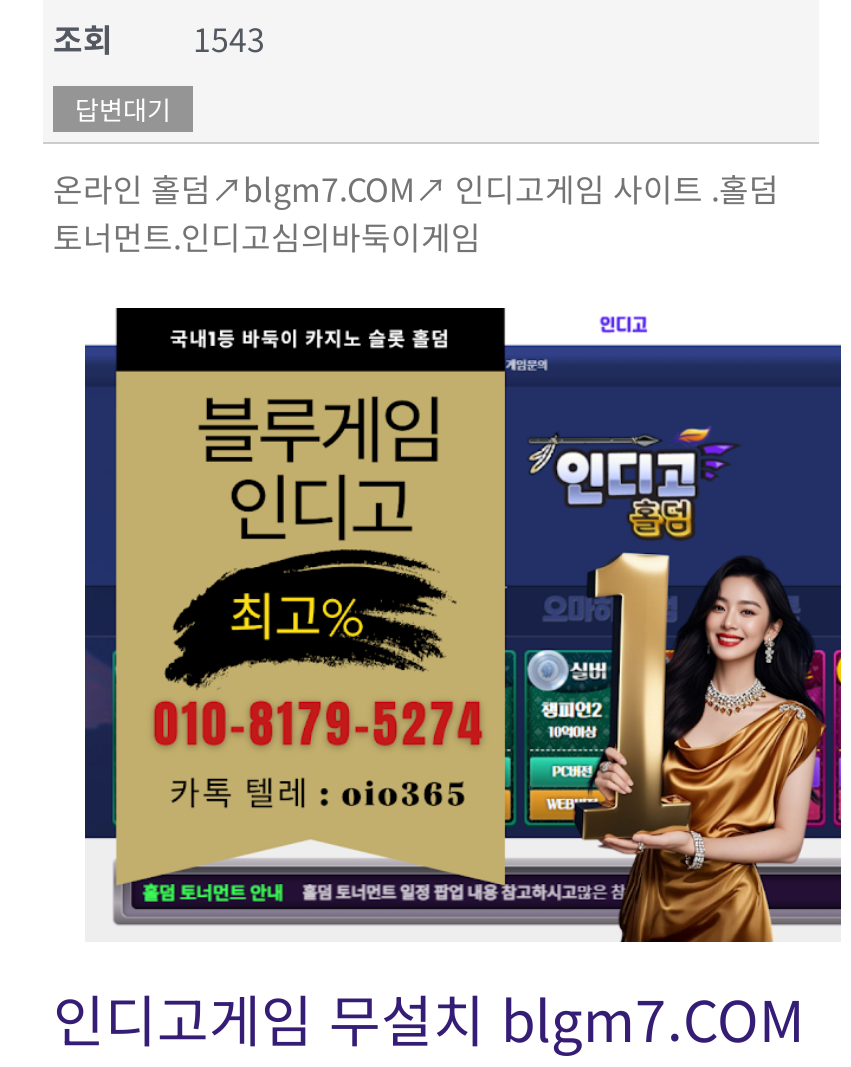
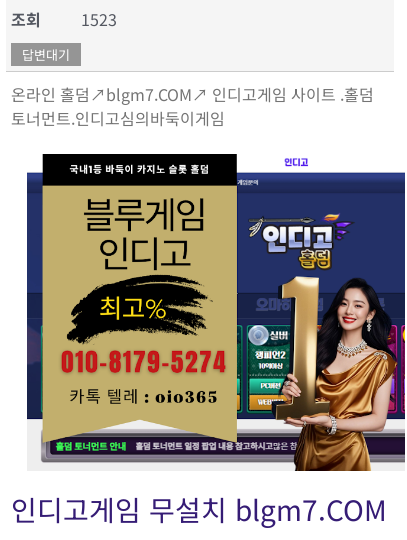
[53,14,265,62] 조회 1543 -> [11,7,117,31] 조회 1523

